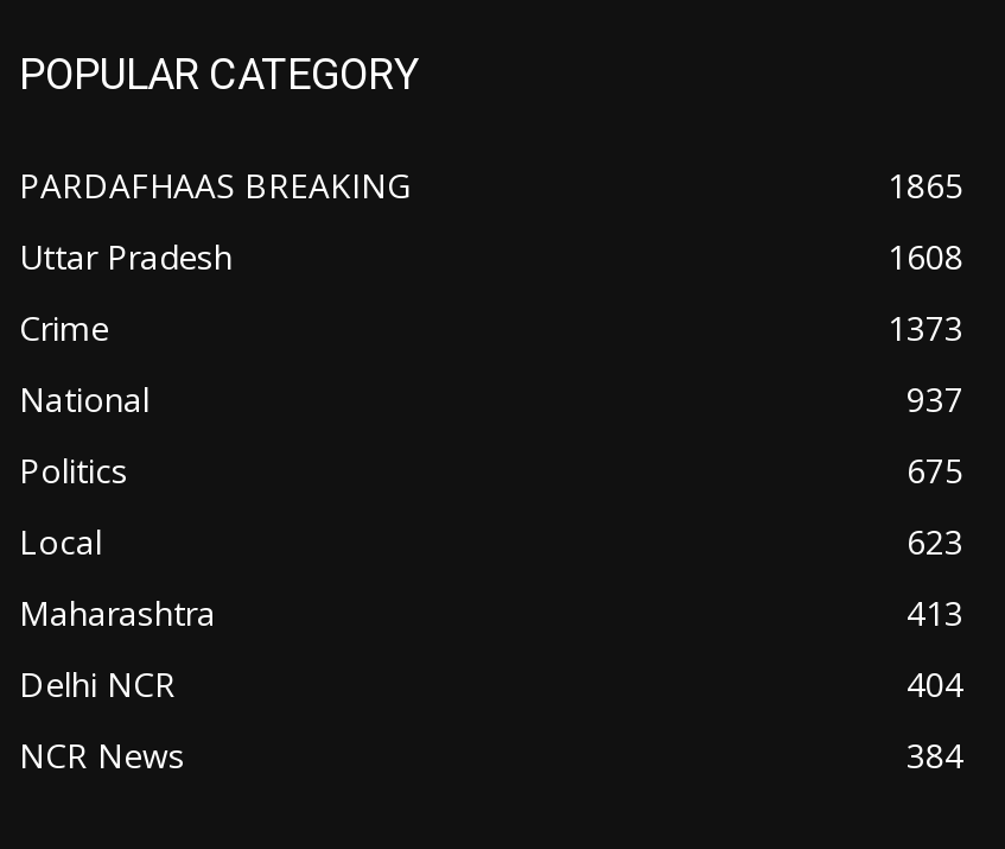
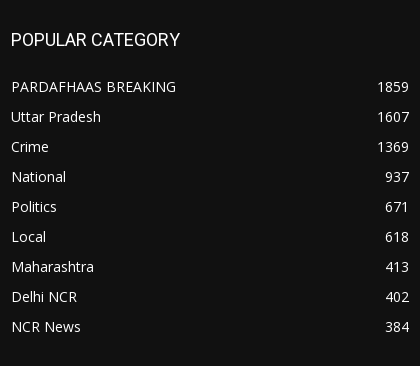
[888,163,963,208] 1865 -> [377,77,409,96] 1859
[888,234,963,279] 1608 -> [377,107,409,126] 1607
[888,305,963,351] 1373 -> [377,137,409,156] 1369
[907,448,963,493] 675 -> [385,197,409,216] 671
[907,519,963,564] 623 -> [385,227,409,246] 618
[907,662,963,707] 404 -> [385,287,409,306] 402

